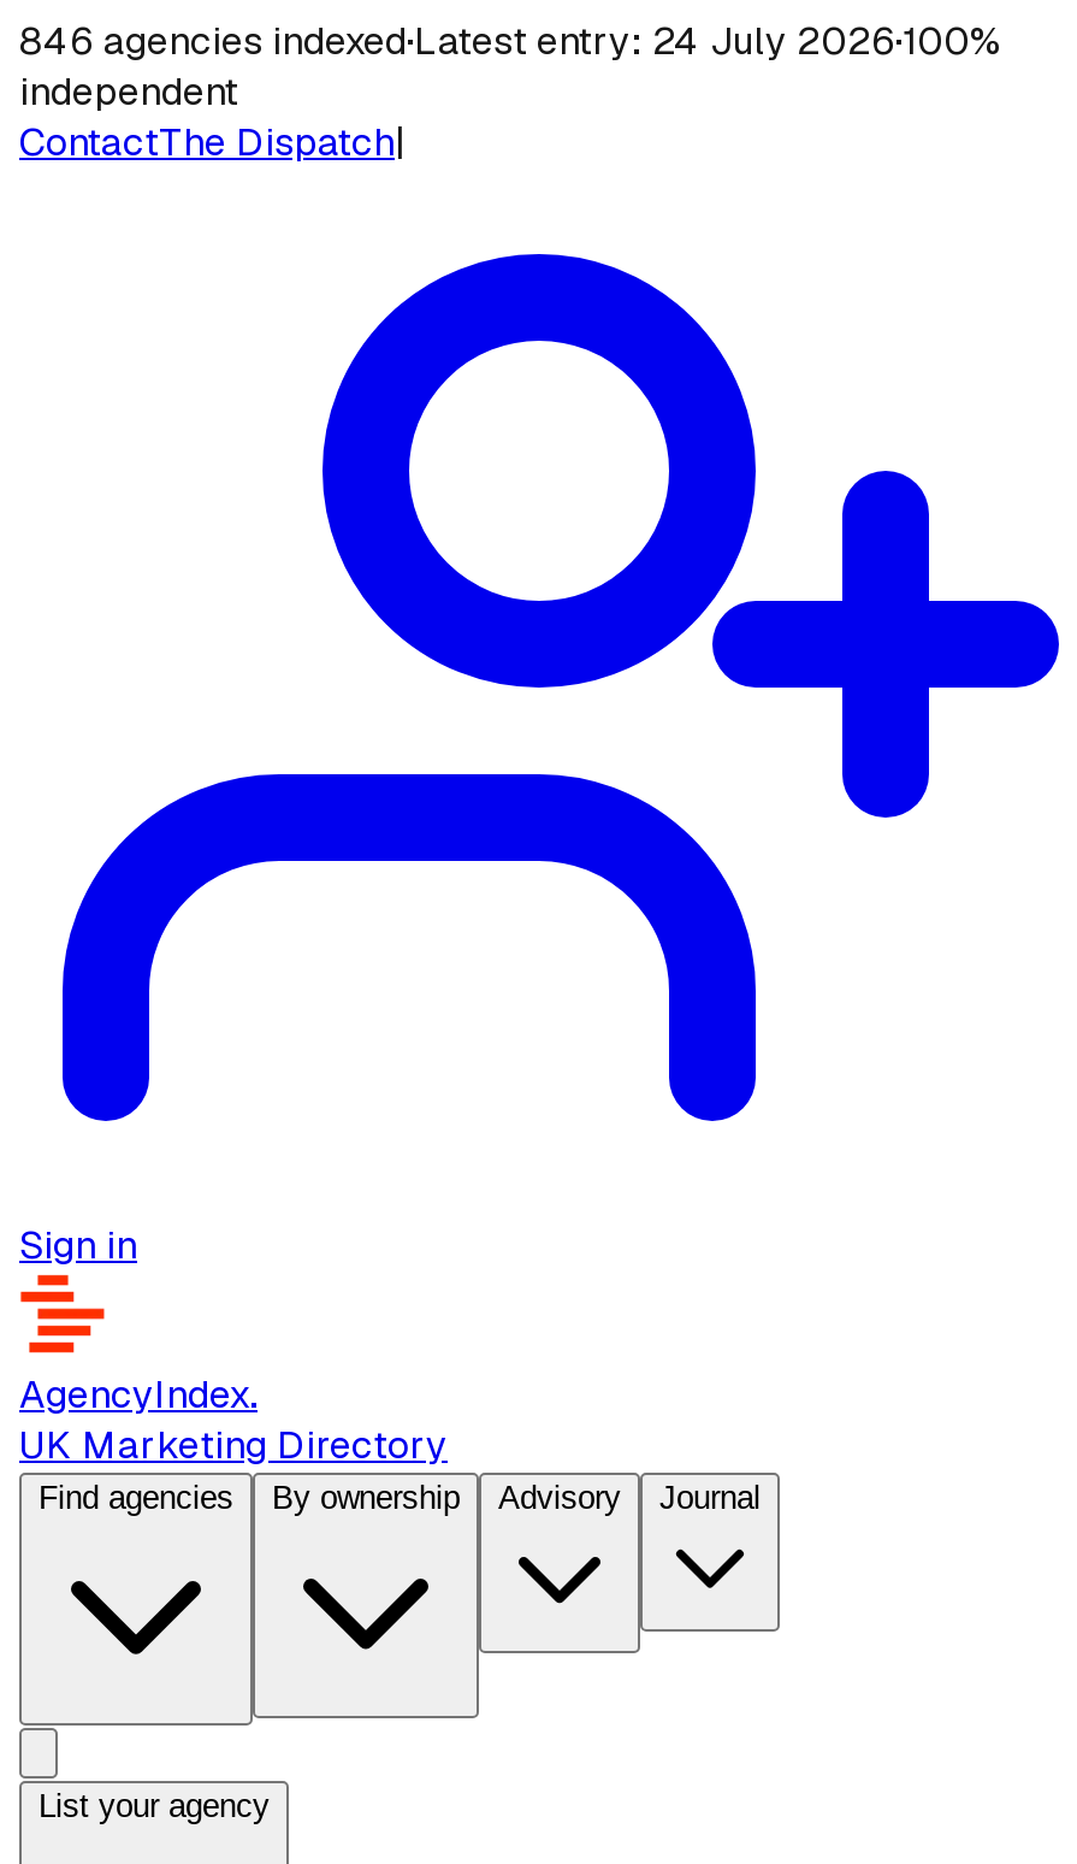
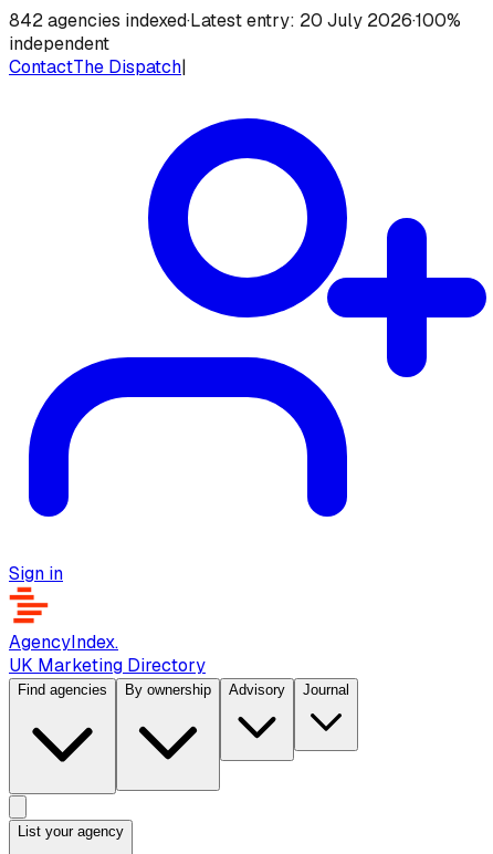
[19,16,1001,66] 846 agencies indexed·Latest entry: 24 July 2026·100% -> [9,9,461,32] 842 agencies indexed·Latest entry: 20 July 2026·100%

